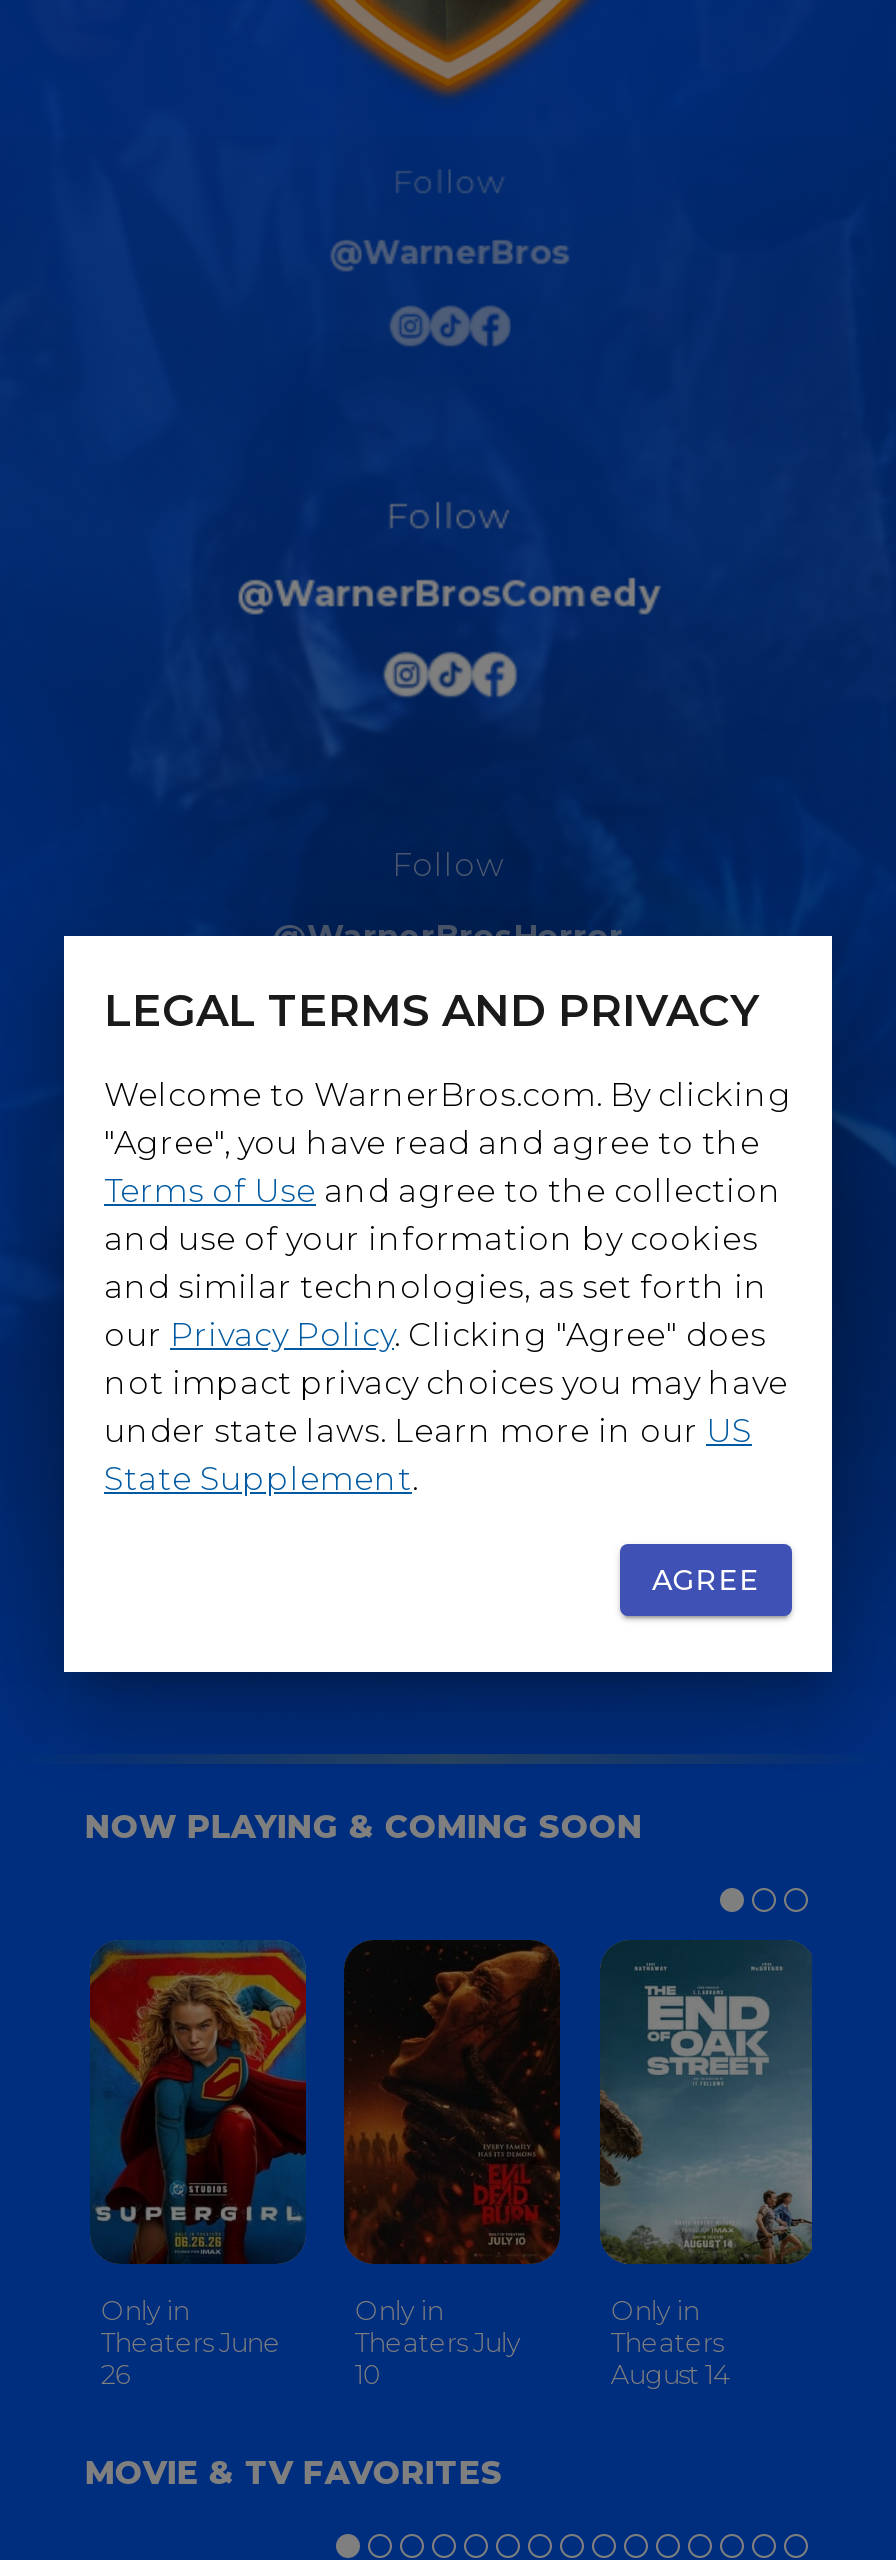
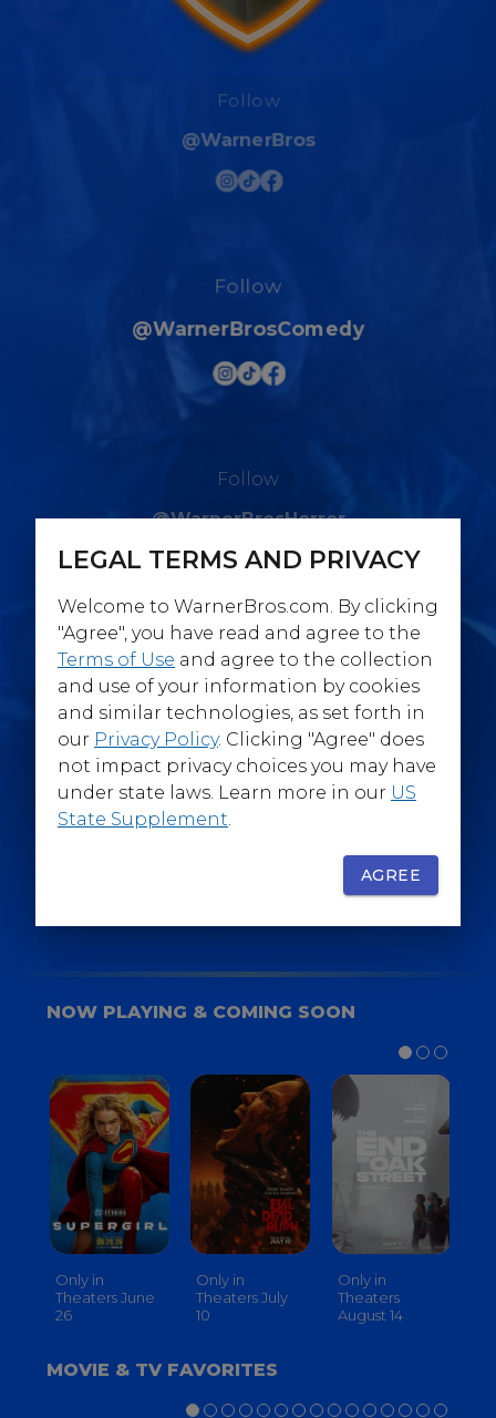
[600,1940,814,2264] [image] -> [332,1075,451,1254] [image]

